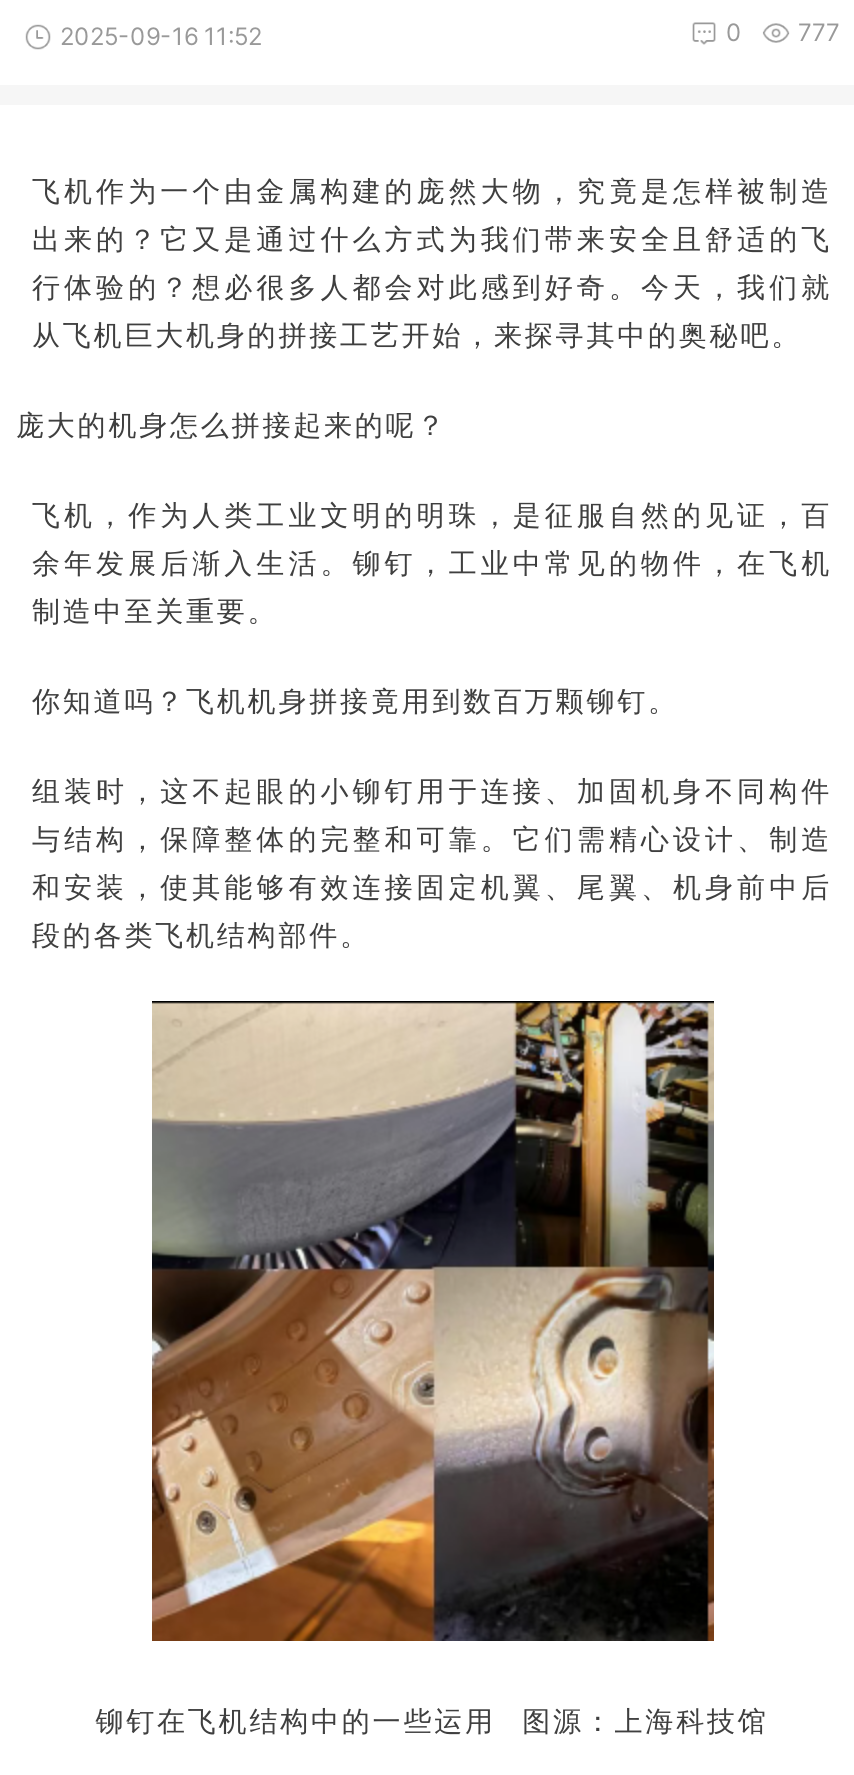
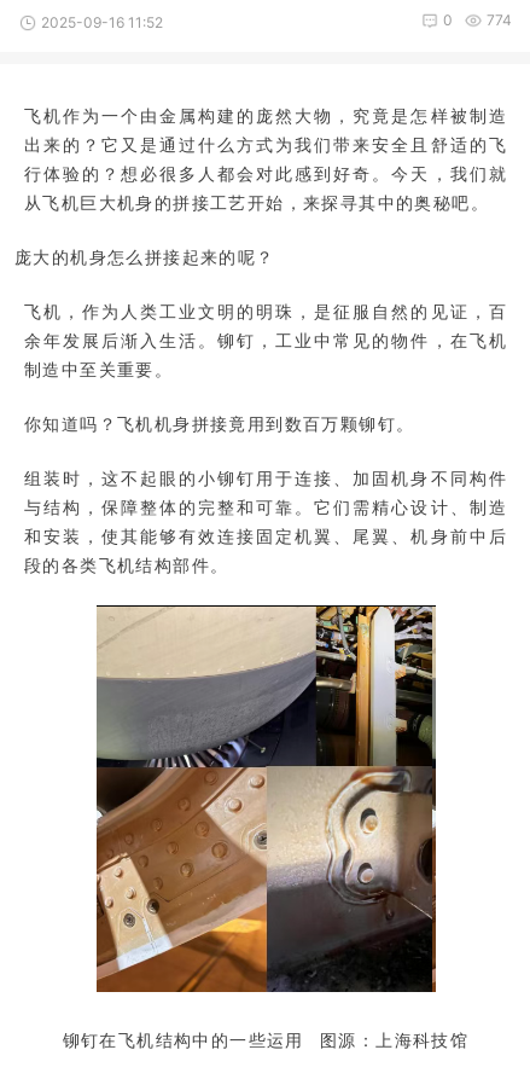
[726,17,840,47] 0 777 -> [443,11,512,29] 0 774

